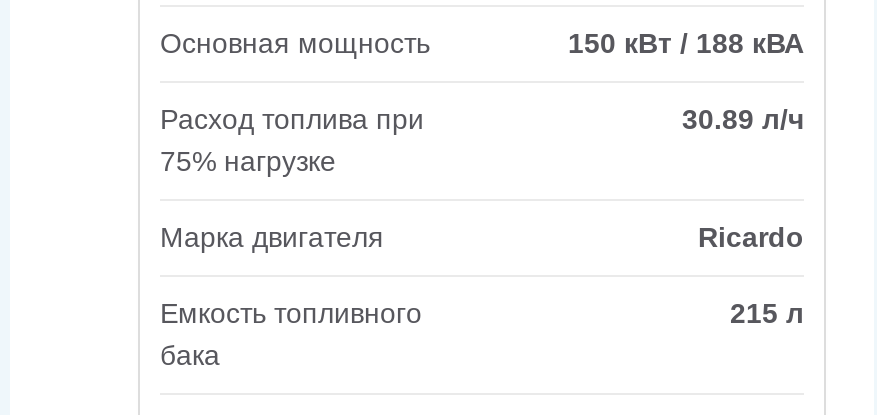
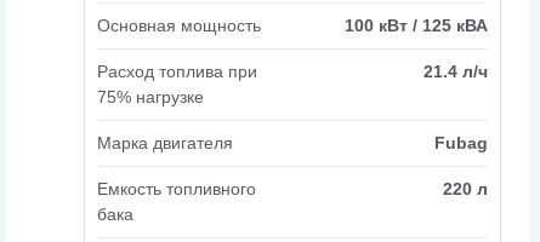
[568,27,804,59] 150 кВт / 188 кВА -> [345,16,488,35] 100 кВт / 125 кВА
[682,103,804,135] 30.89 л/ч -> [424,62,488,81] 21.4 л/ч
[698,221,804,253] Ricardo -> [434,133,488,152] Fubag
[730,297,804,329] 215 л -> [443,179,488,198] 220 л

